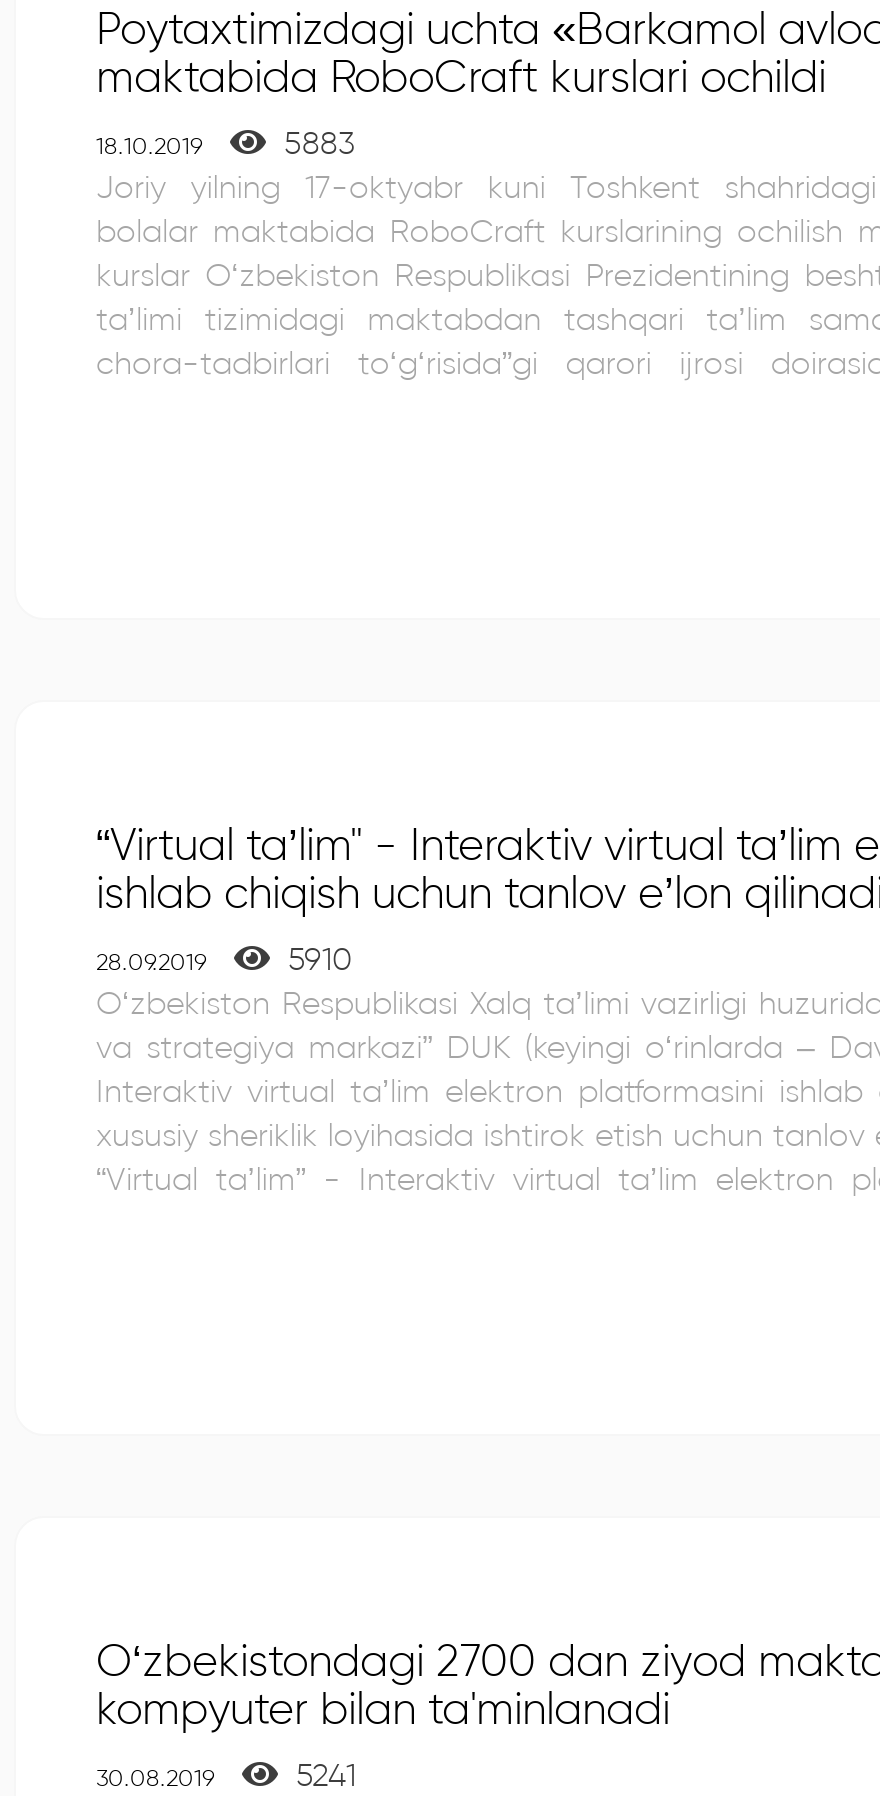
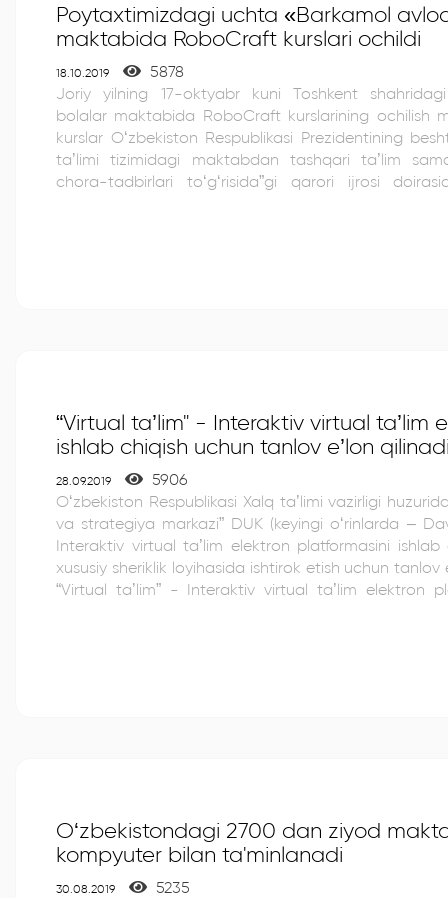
[276,124,356,162] 5883 -> [146,62,184,81] 5878
[280,940,352,978] 5910 -> [148,470,188,489] 5906
[288,1756,356,1794] 5241 -> [152,878,190,897] 5235

